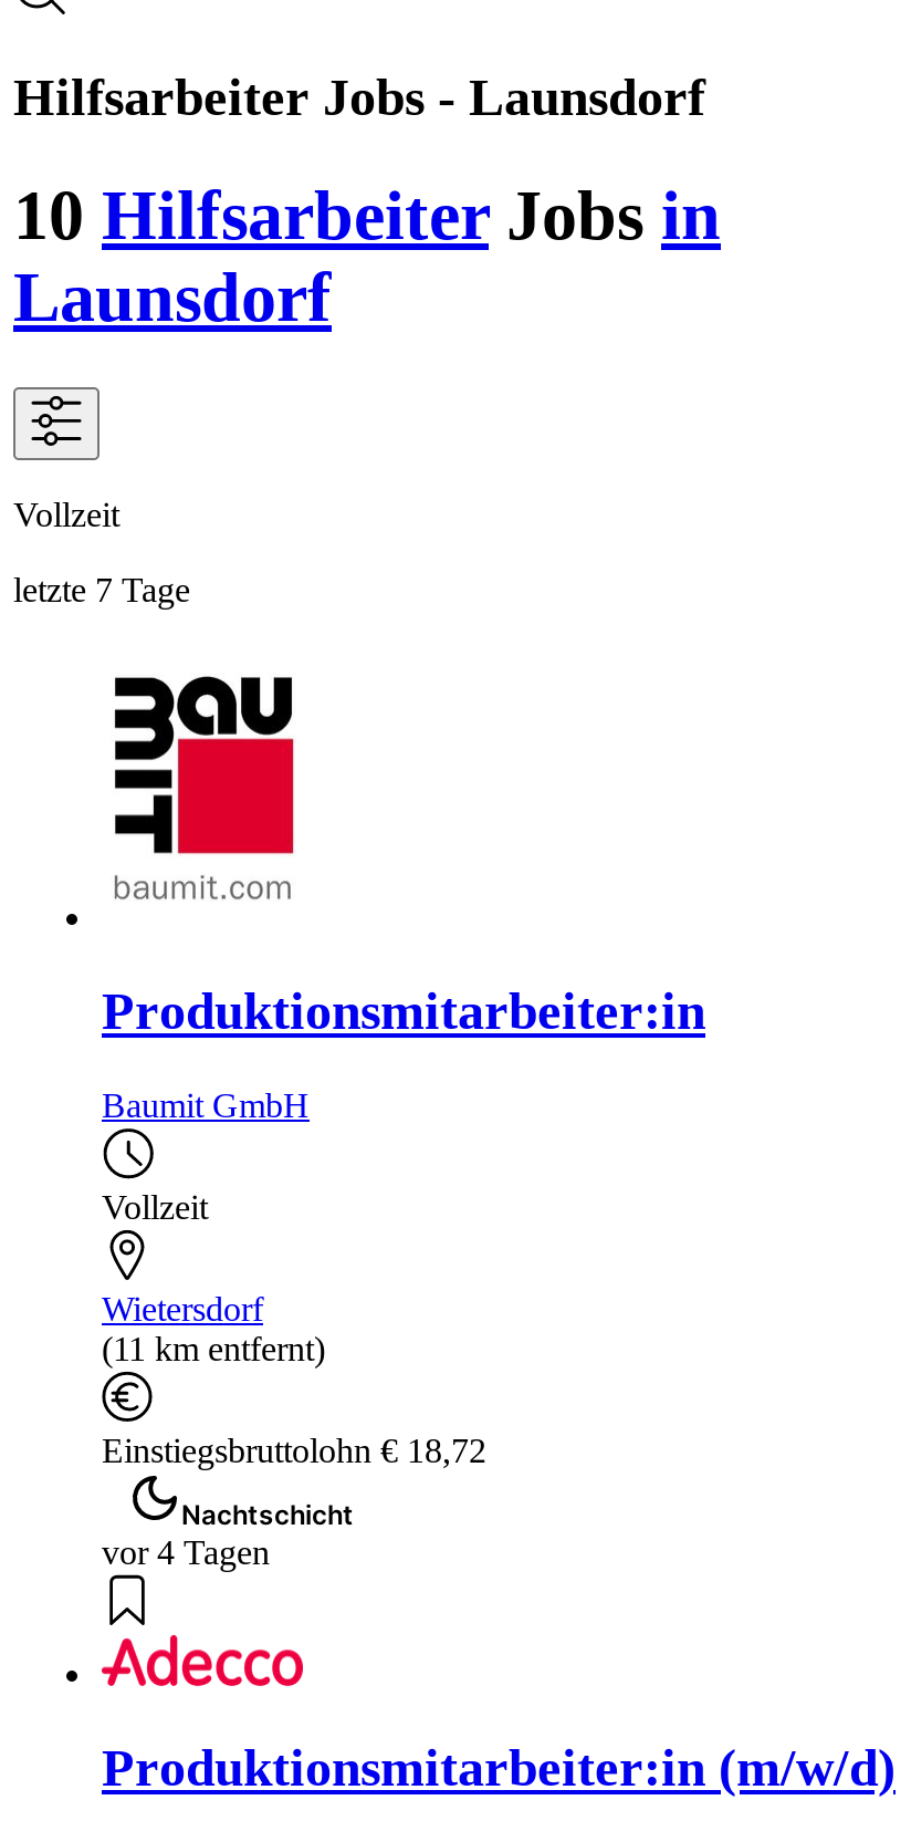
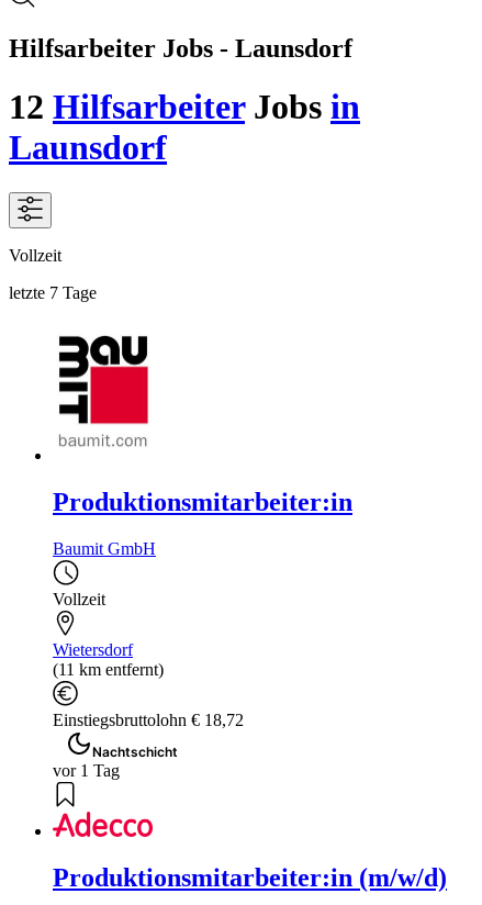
[13,175,721,255] 10 Hilfsarbeiter Jobs in -> [9,87,360,127] 12 Hilfsarbeiter Jobs in
[102,1534,270,1571] vor 4 Tagen -> [53,761,120,780] vor 1 Tag

